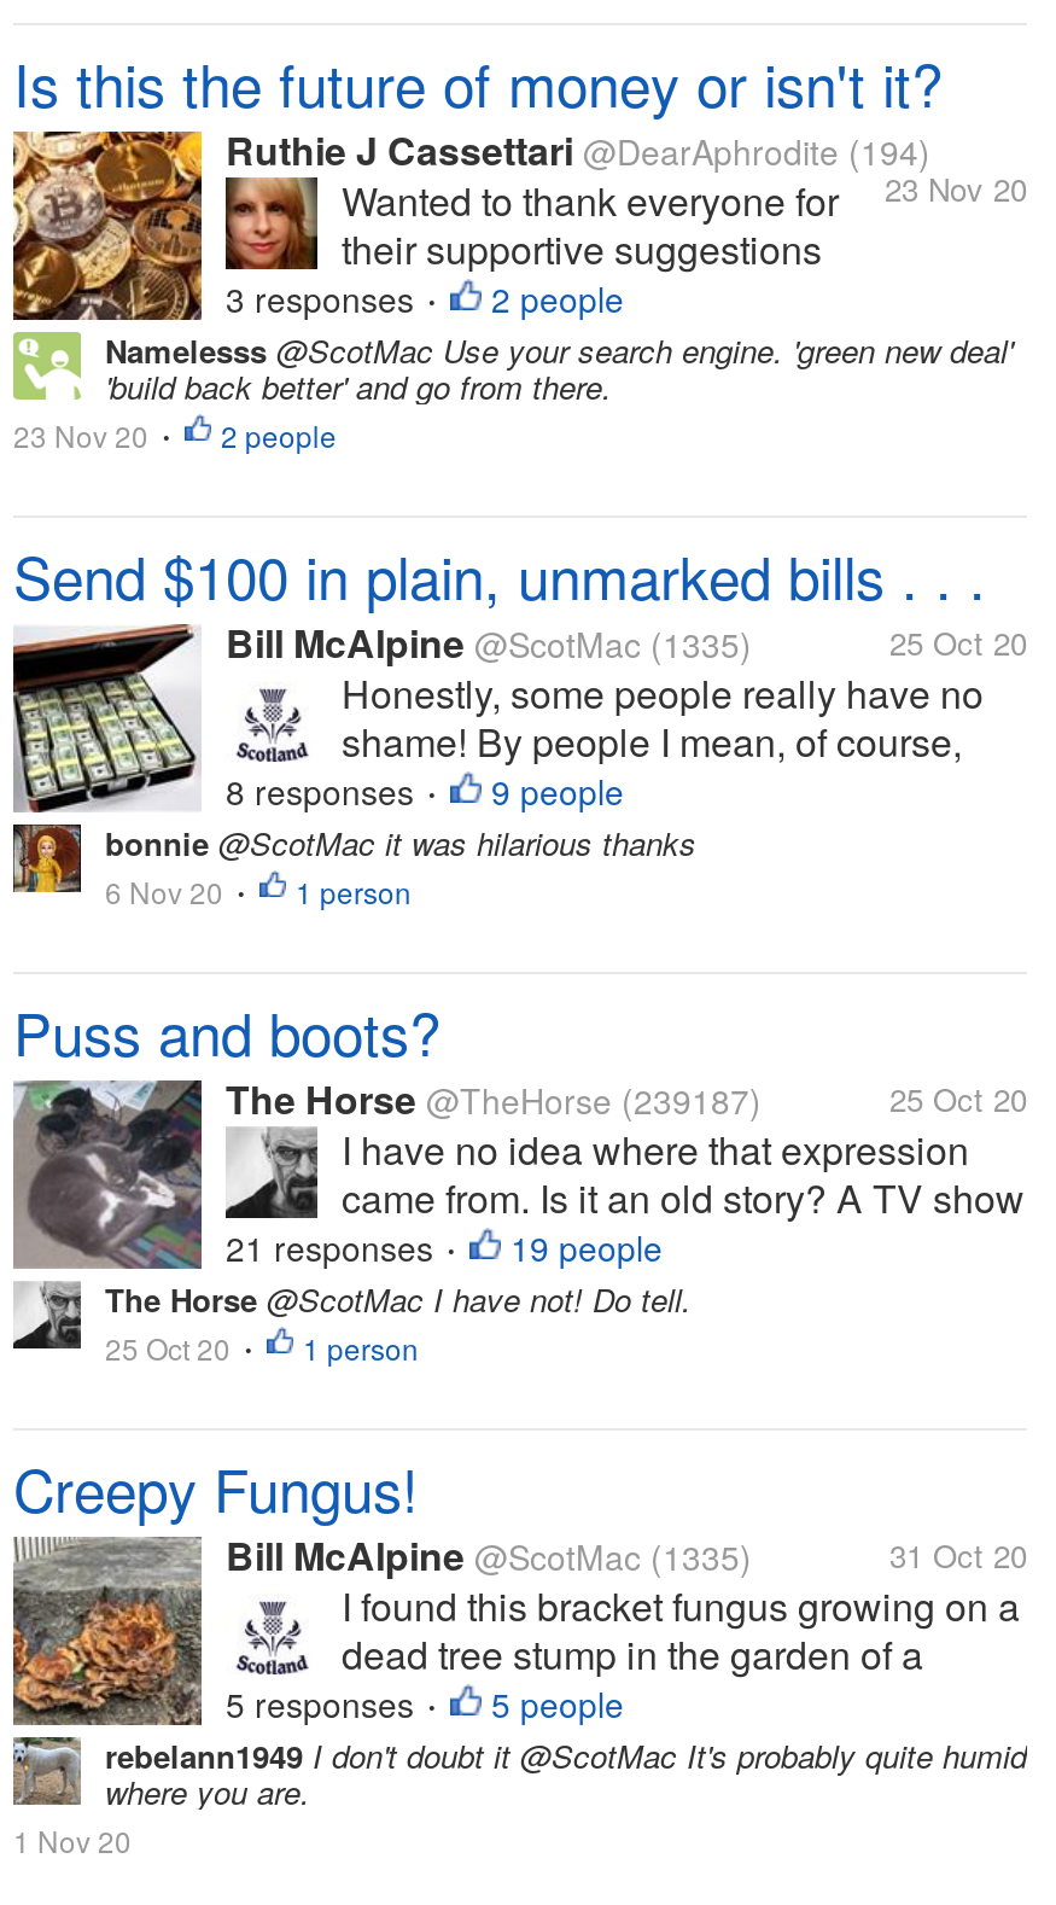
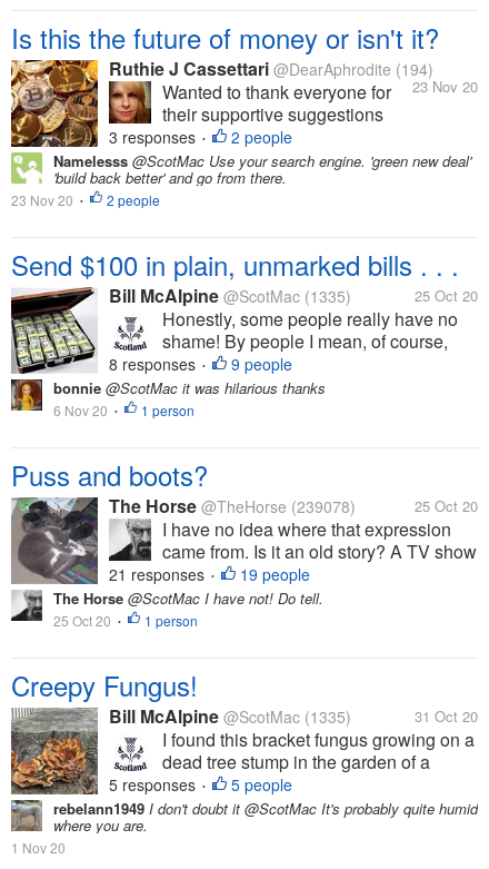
[226,1071,762,1126] The Horse @TheHorse (239187) -> [109,493,356,519] The Horse @TheHorse (239078)

